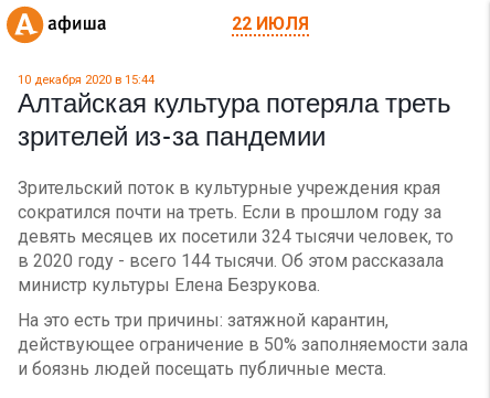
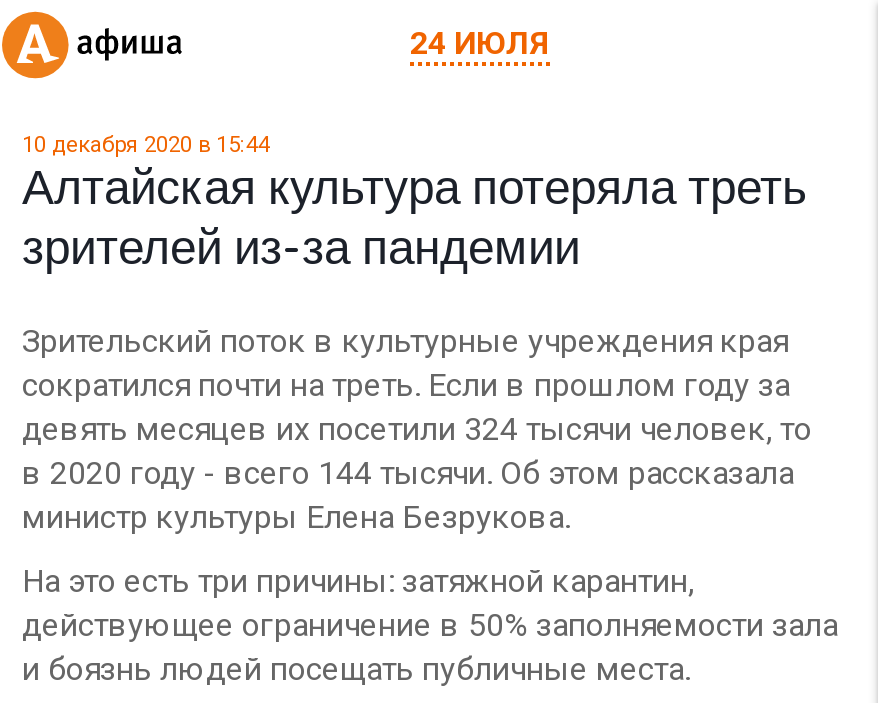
[232,13,309,34] 22 ИЮЛЯ -> [410,24,550,62] 24 ИЮЛЯ

